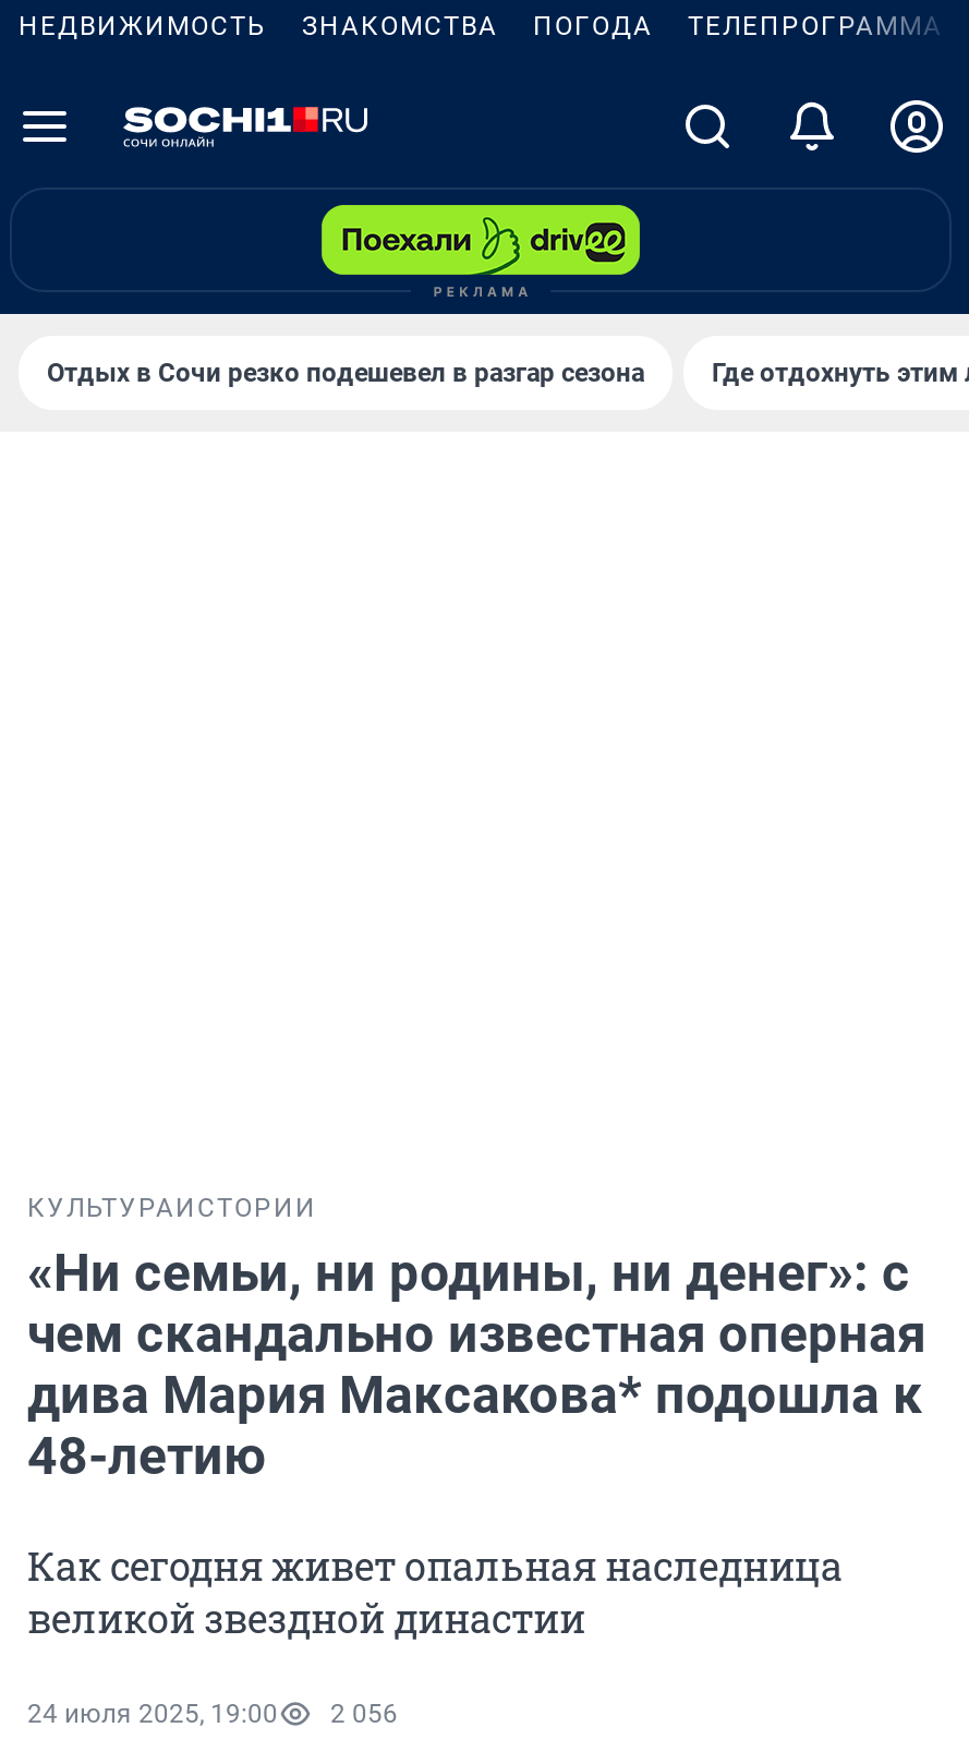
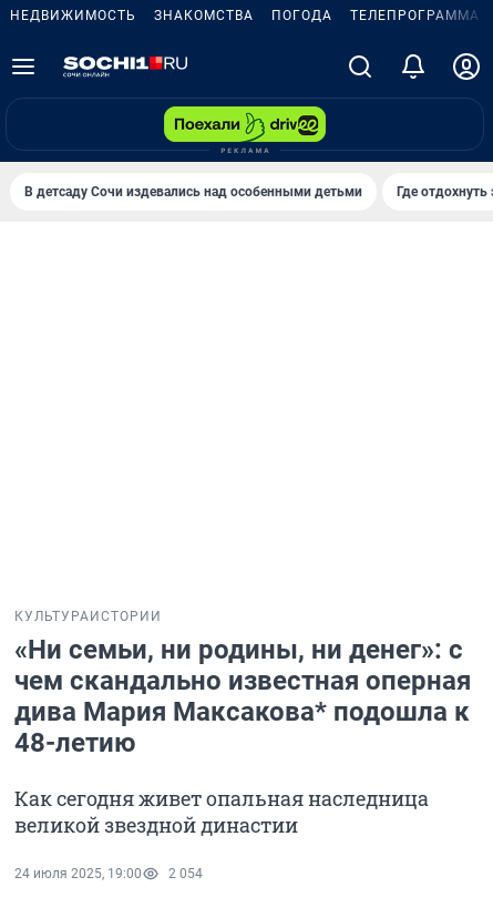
[47,358,644,388] Отдых в Сочи резко подешевел в разгар сезона -> [24,184,362,200] В детсаду Сочи издевались над особенными детьми
[27,1699,398,1729] 24 июля 2025, 19:00 2 056 -> [14,866,203,882] 24 июля 2025, 19:00 2 054

